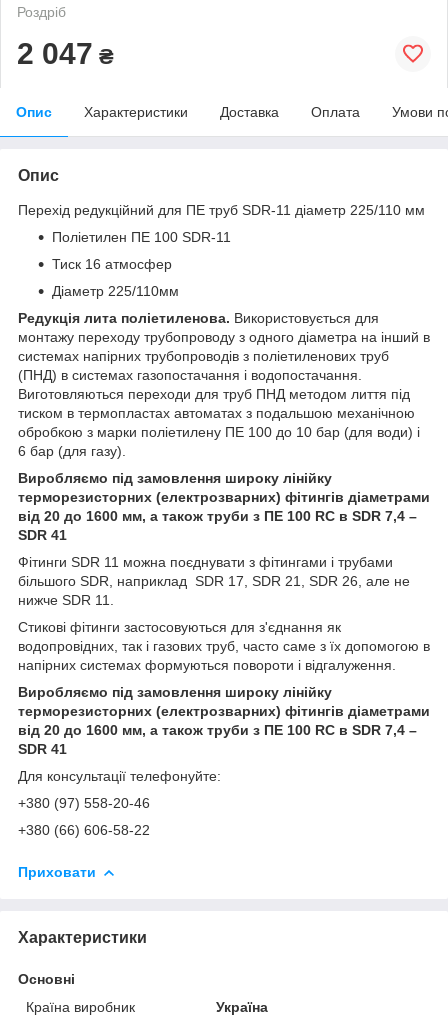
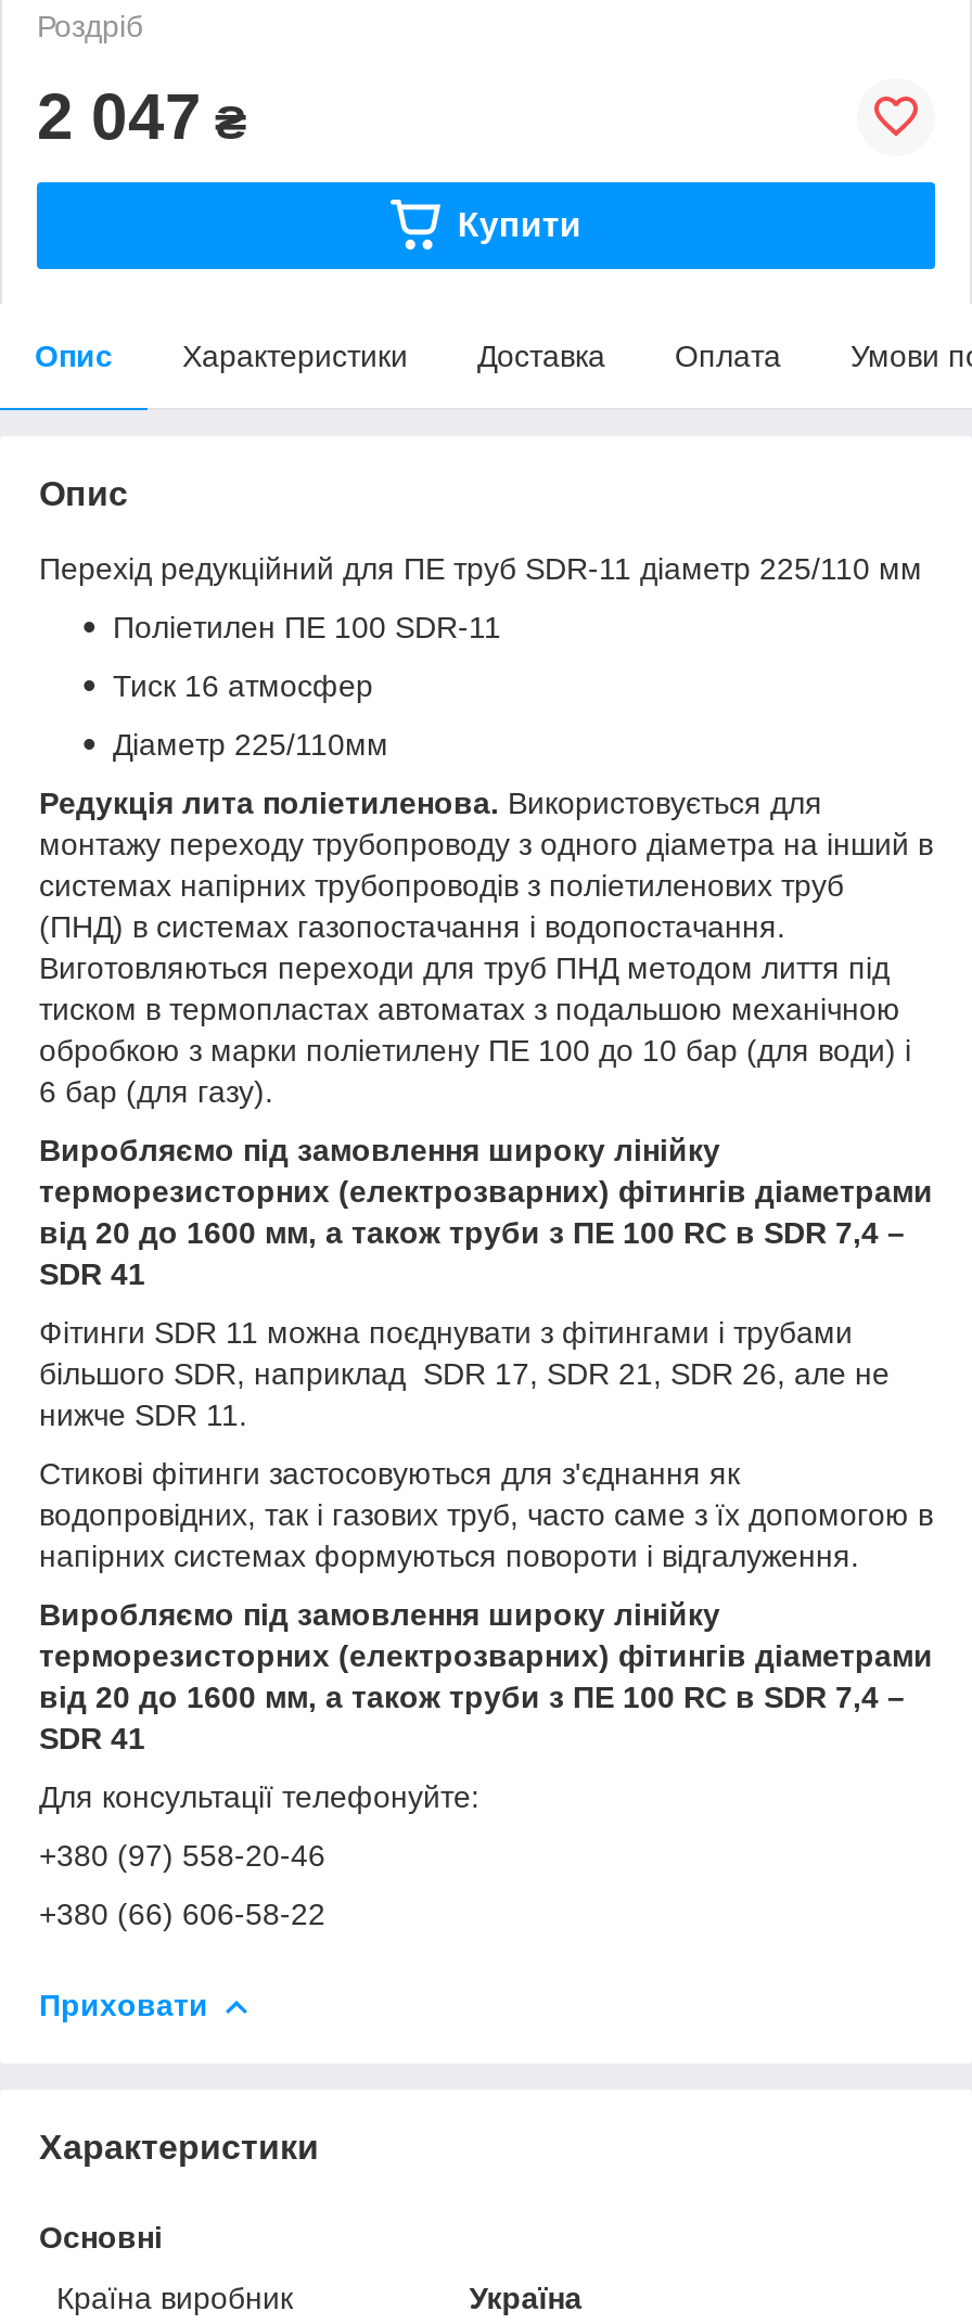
none -> [458,206,581,243] Купити

